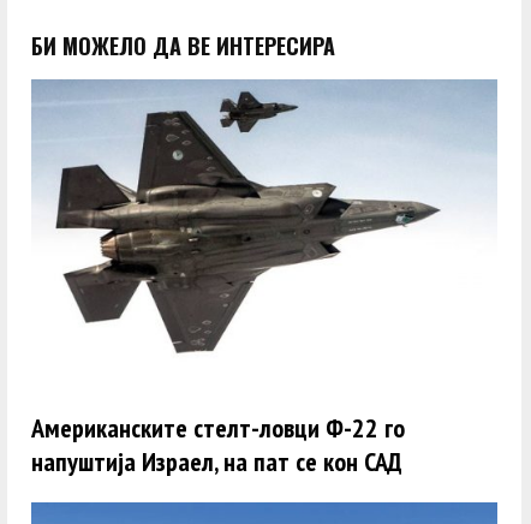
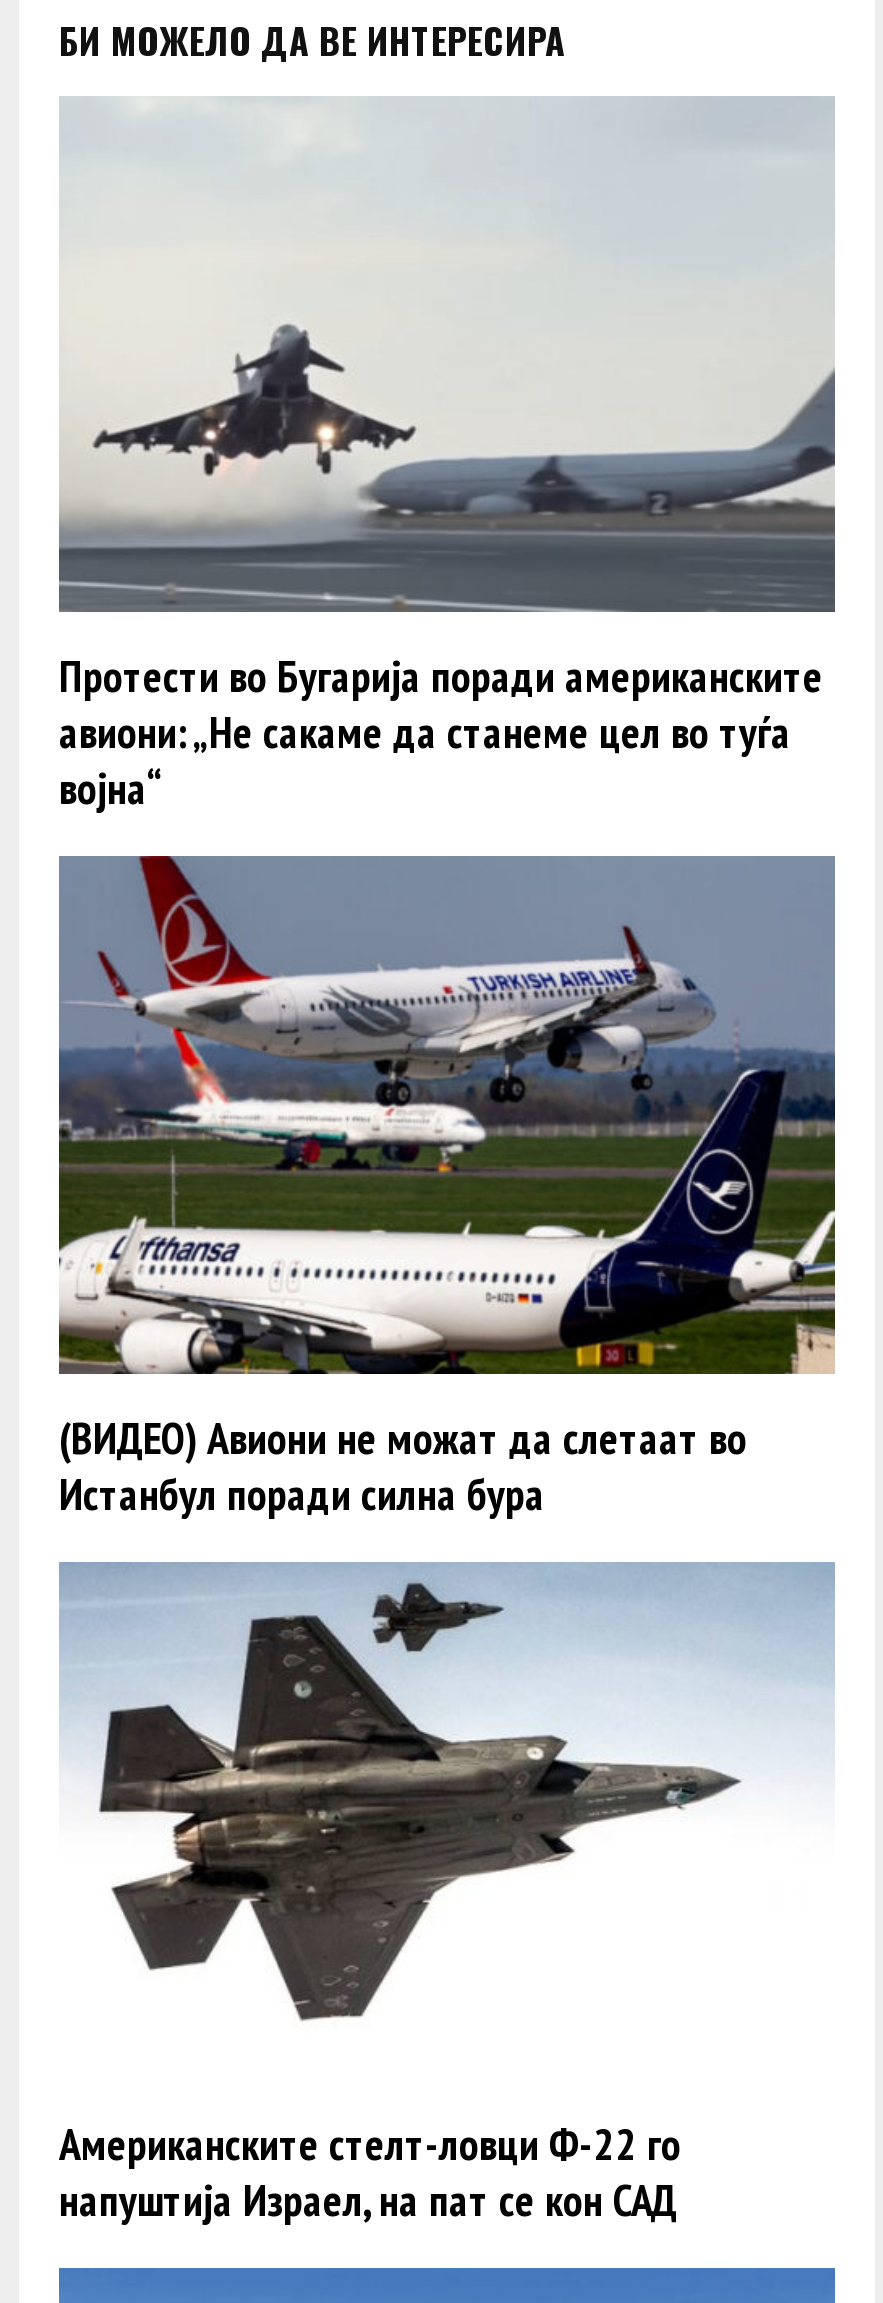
none -> [57,98,837,817] [image] | Протести во Бугарија поради американските | авиони: „Не сакаме да станеме цел во туѓа | војна“
none -> [57,854,837,1522] [image] | (ВИДЕО) Авиони не можат да слетаат во | Истанбул поради силна бура

